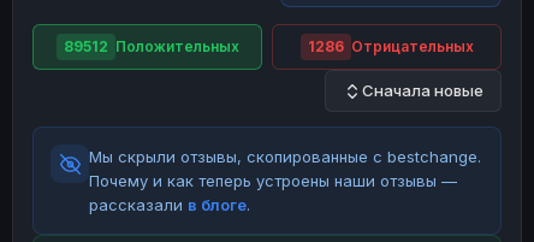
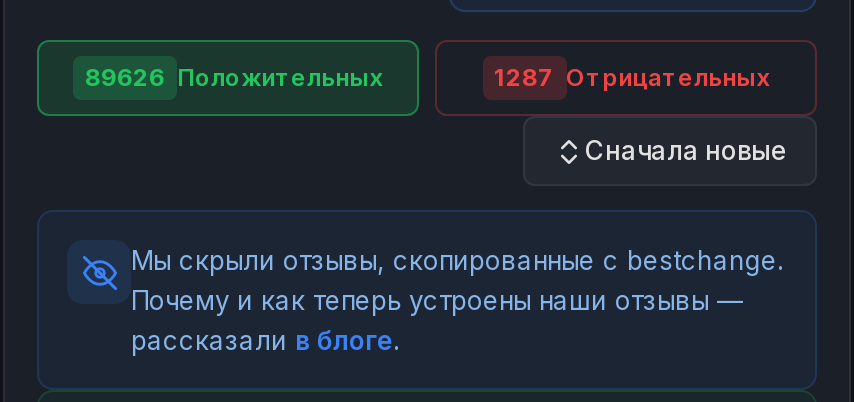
[63,37,239,55] 89512 Положительных -> [85,62,383,92] 89626 Положительных
[307,37,473,55] 1286 Отрицательных -> [494,62,770,92] 1287 Отрицательных

